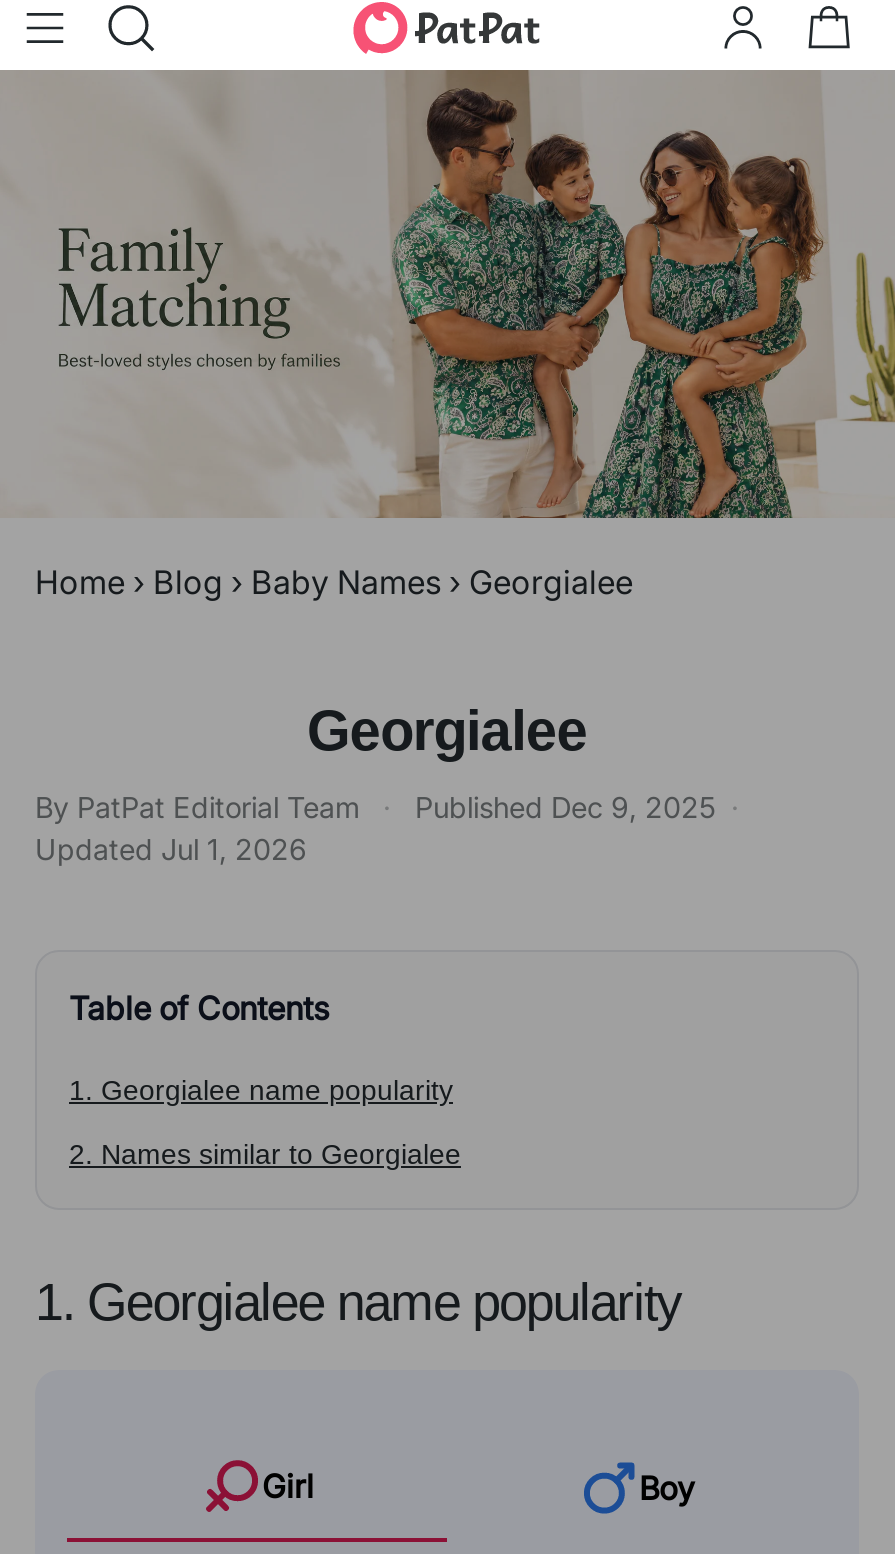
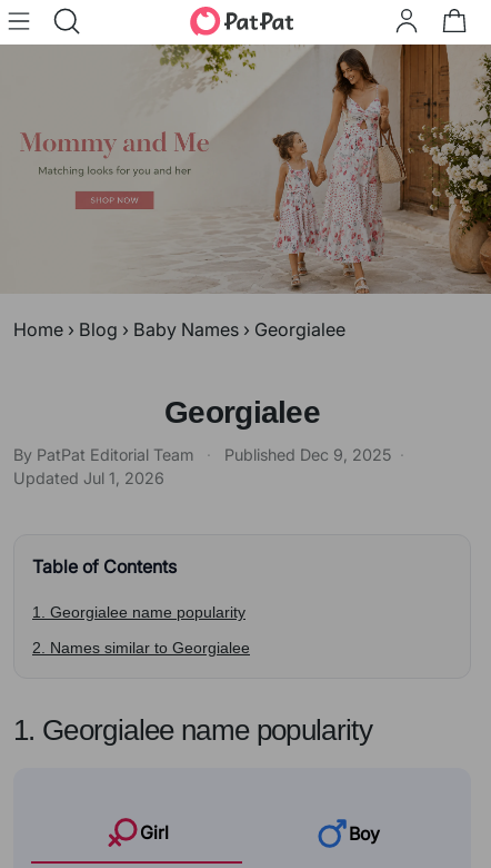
[53,70,889,518] [image] -> [21,43,488,294] [image]

